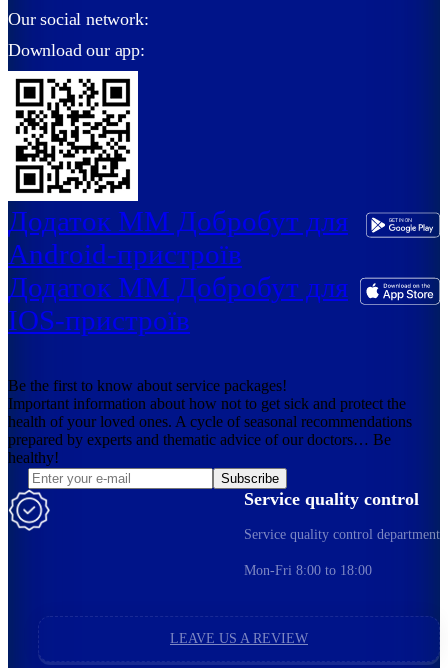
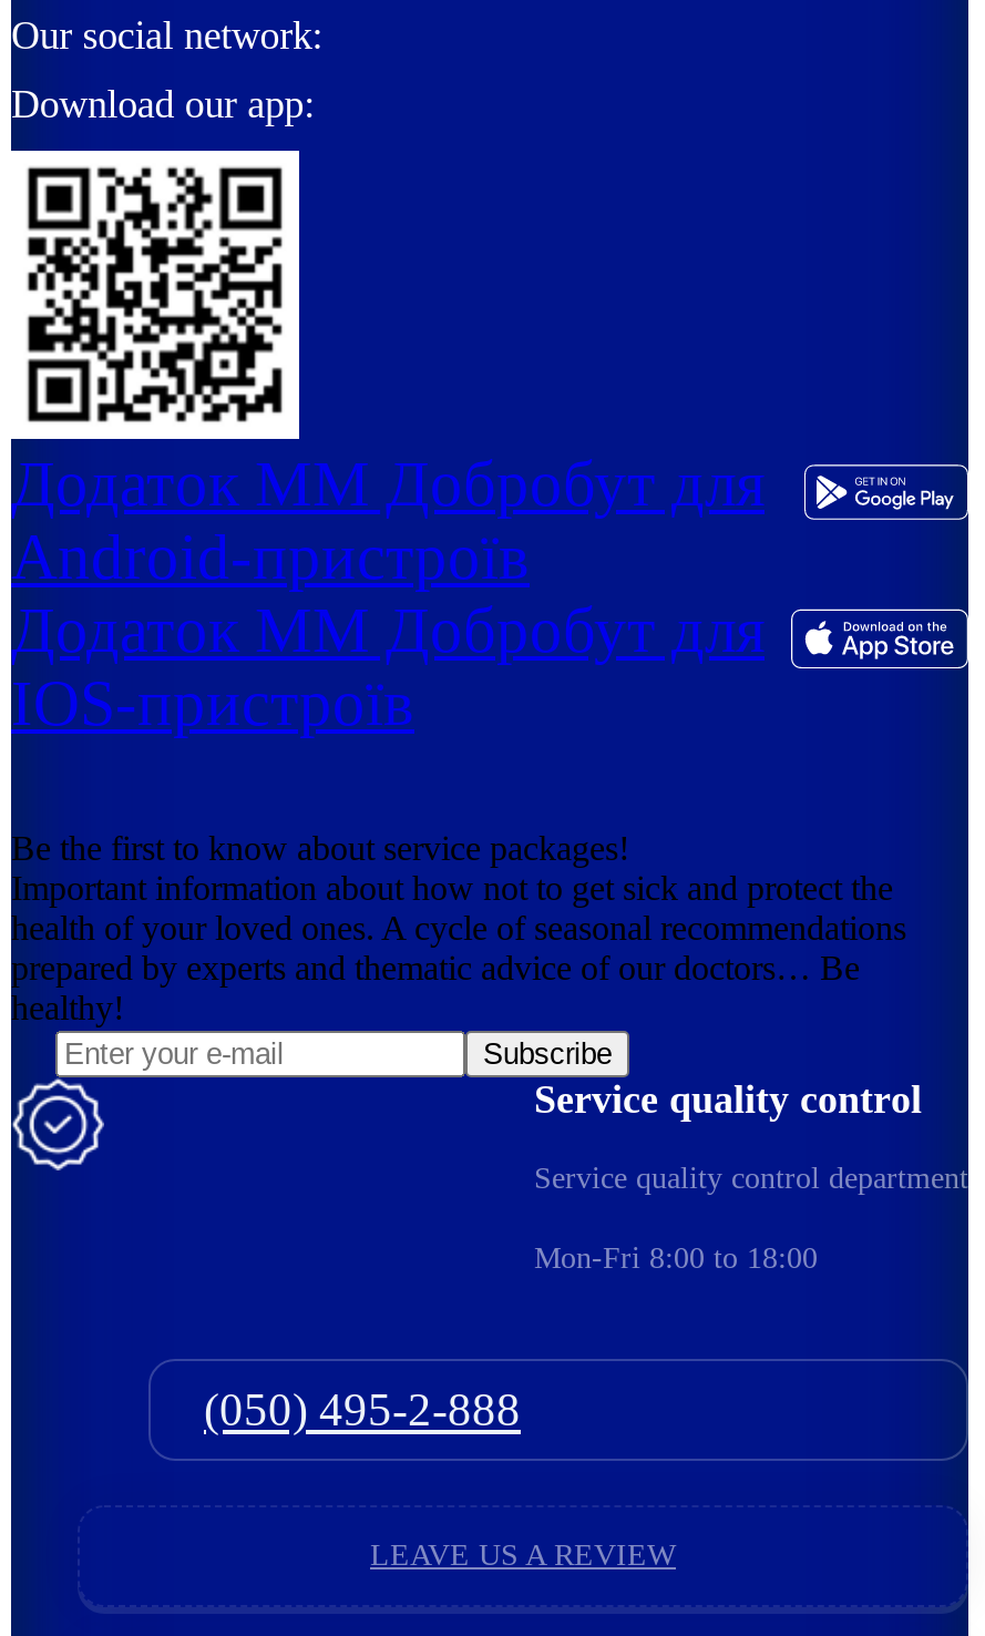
none -> [204,1383,521,1436] (050) 495-2-888

